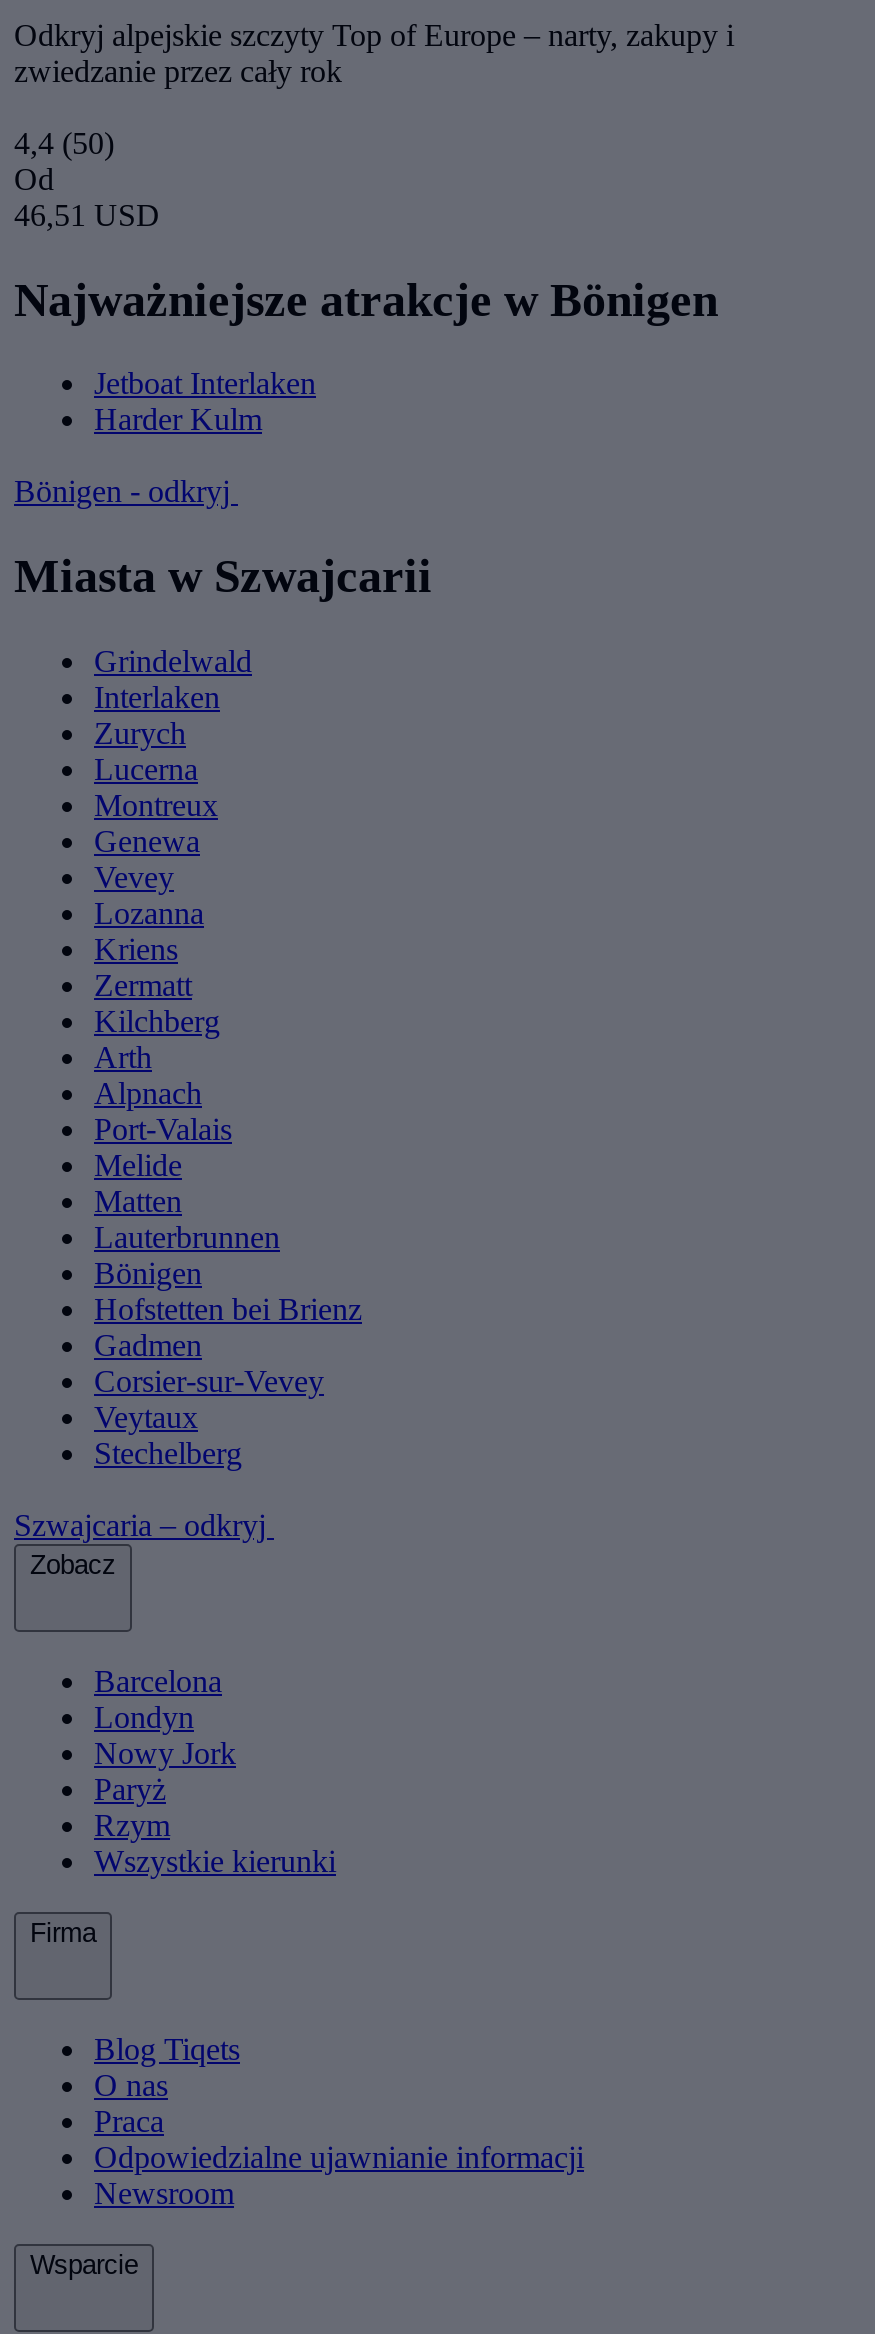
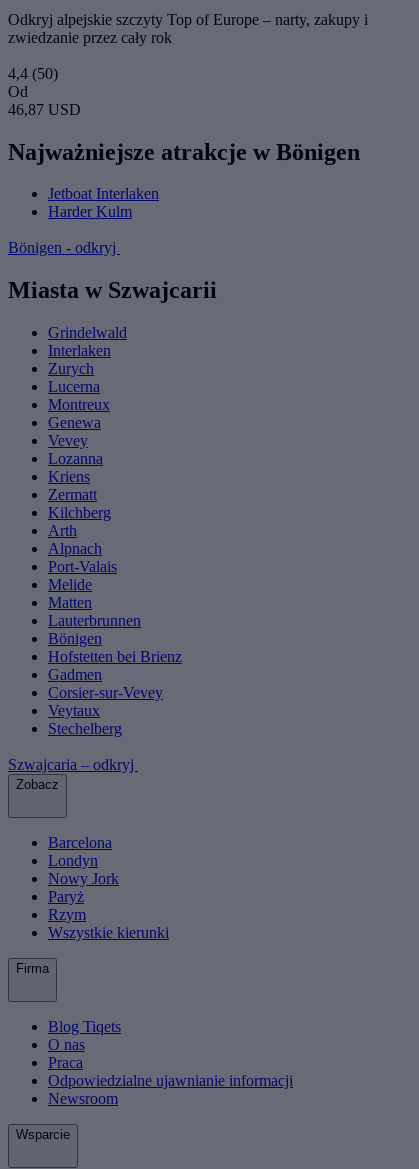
[14,197,160,231] 46,51 USD -> [8,101,81,118] 46,87 USD

